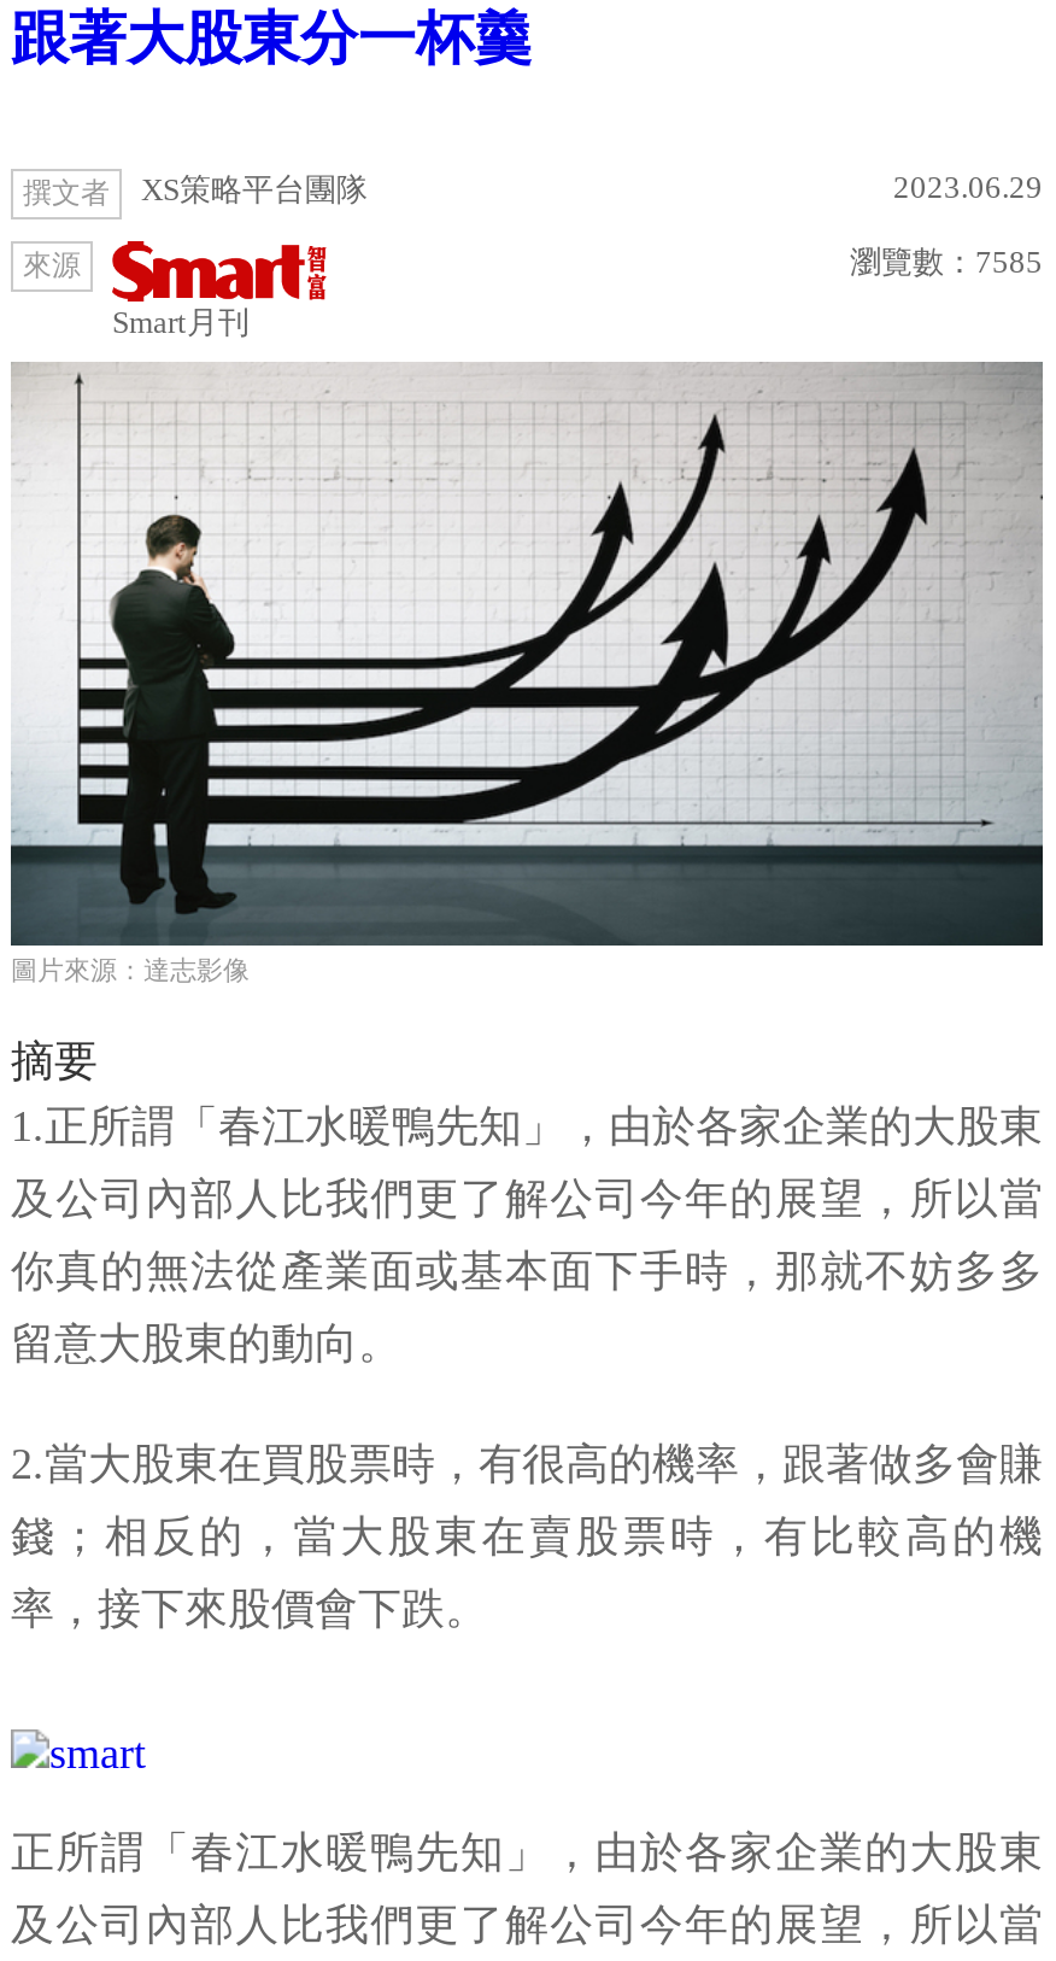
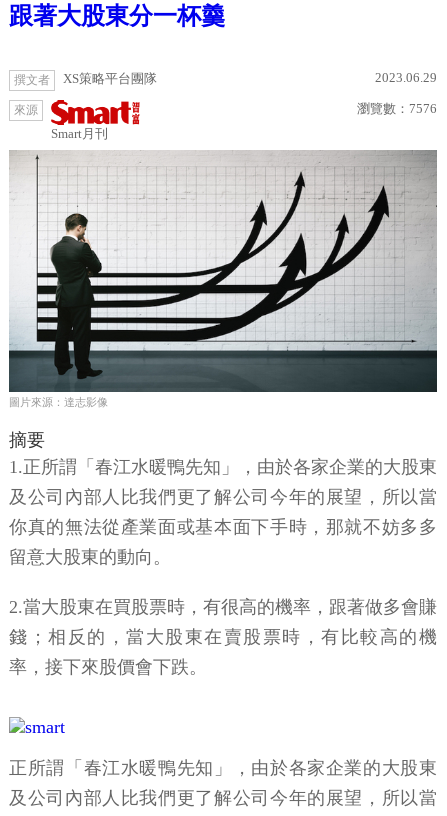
[850,244,1043,280] 瀏覽數：7585 -> [357,101,437,116] 瀏覽數：7576

